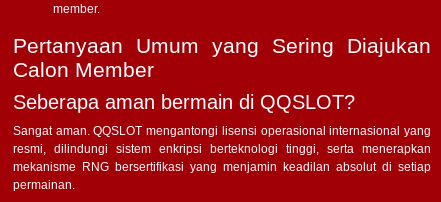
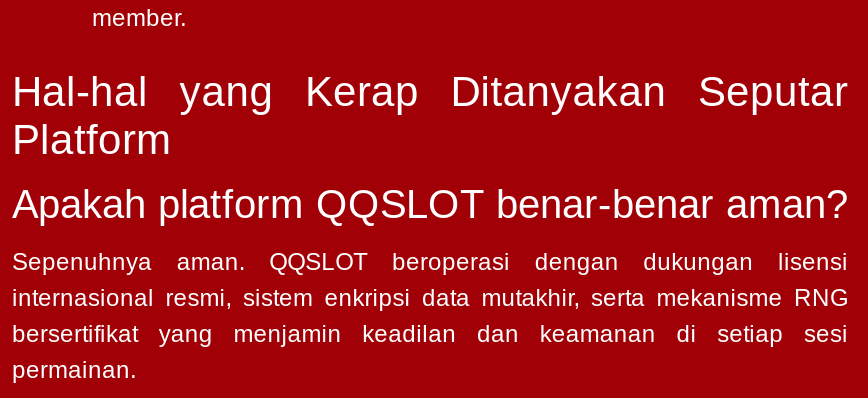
[13,34,431,113] Pertanyaan Umum yang Sering Diajukan | Calon Member | Seberapa aman bermain di QQSLOT? -> [12,69,848,227] Hal-hal yang Kerap Ditanyakan Seputar | Platform | Apakah platform QQSLOT benar-benar aman?
[13,124,431,174] Sangat aman. QQSLOT mengantongi lisensi operasional internasional yang | resmi, dilindungi sistem enkripsi berteknologi tinggi, serta menerapkan | mekanisme RNG bersertifikasi yang menjamin keadilan absolut di setiap -> [12,249,848,349] Sepenuhnya aman. QQSLOT beroperasi dengan dukungan lisensi | internasional resmi, sistem enkripsi data mutakhir, serta mekanisme RNG | bersertifikat yang menjamin keadilan dan keamanan di setiap sesi

